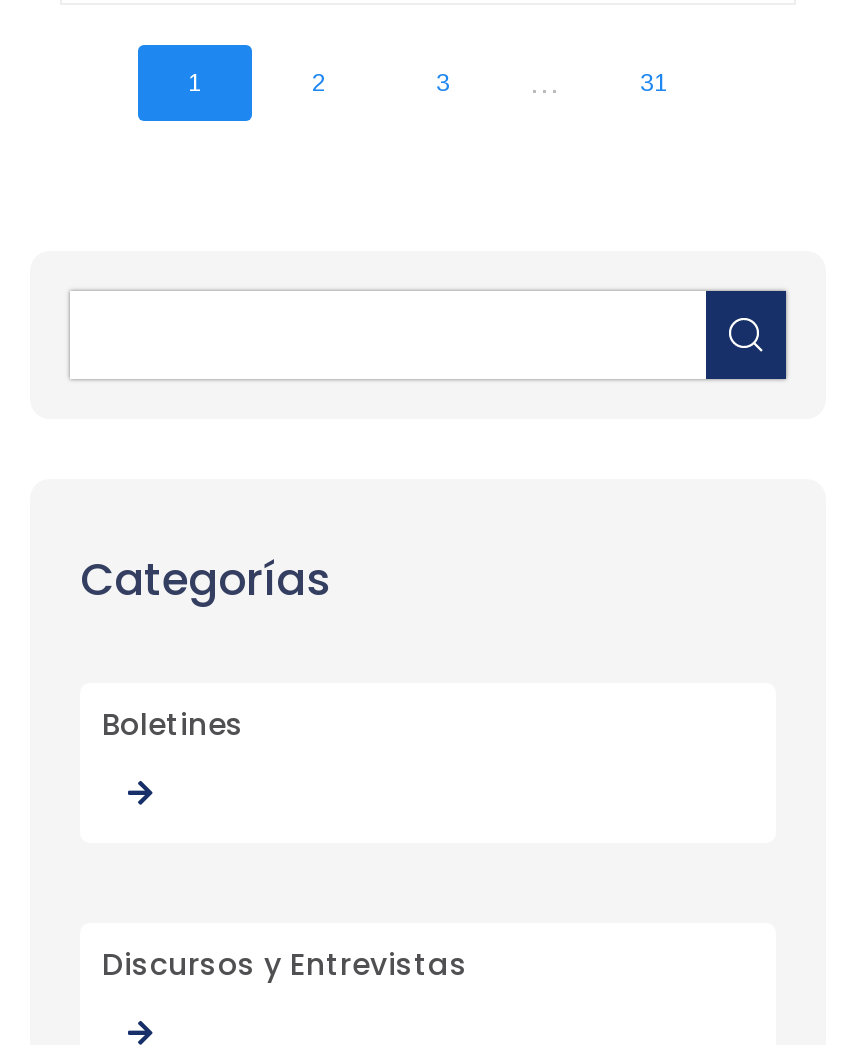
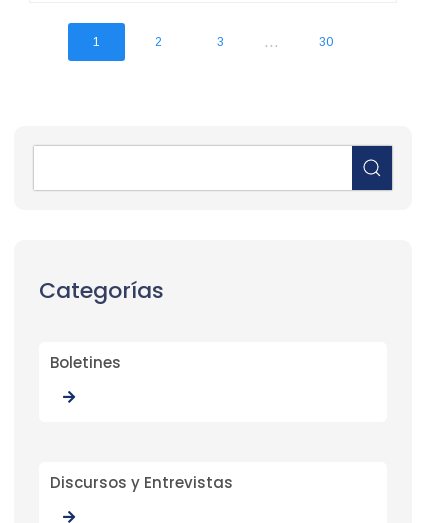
[640,69,668,97] 31 -> [319,35,333,49] 30

